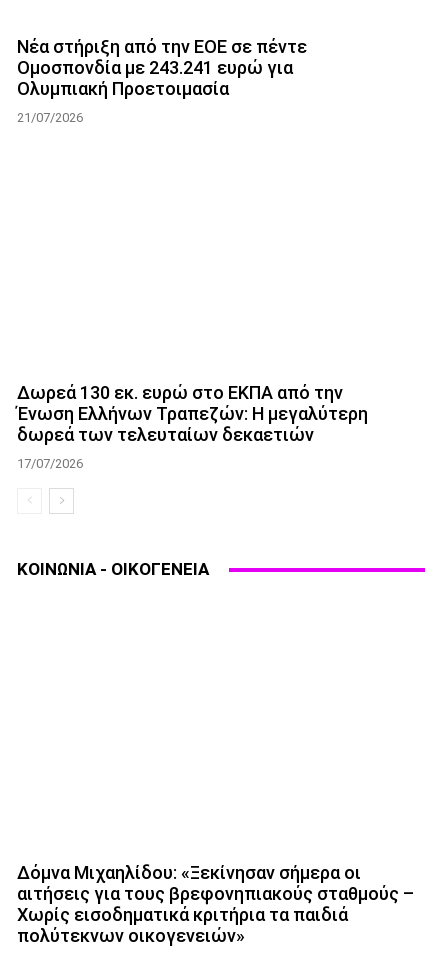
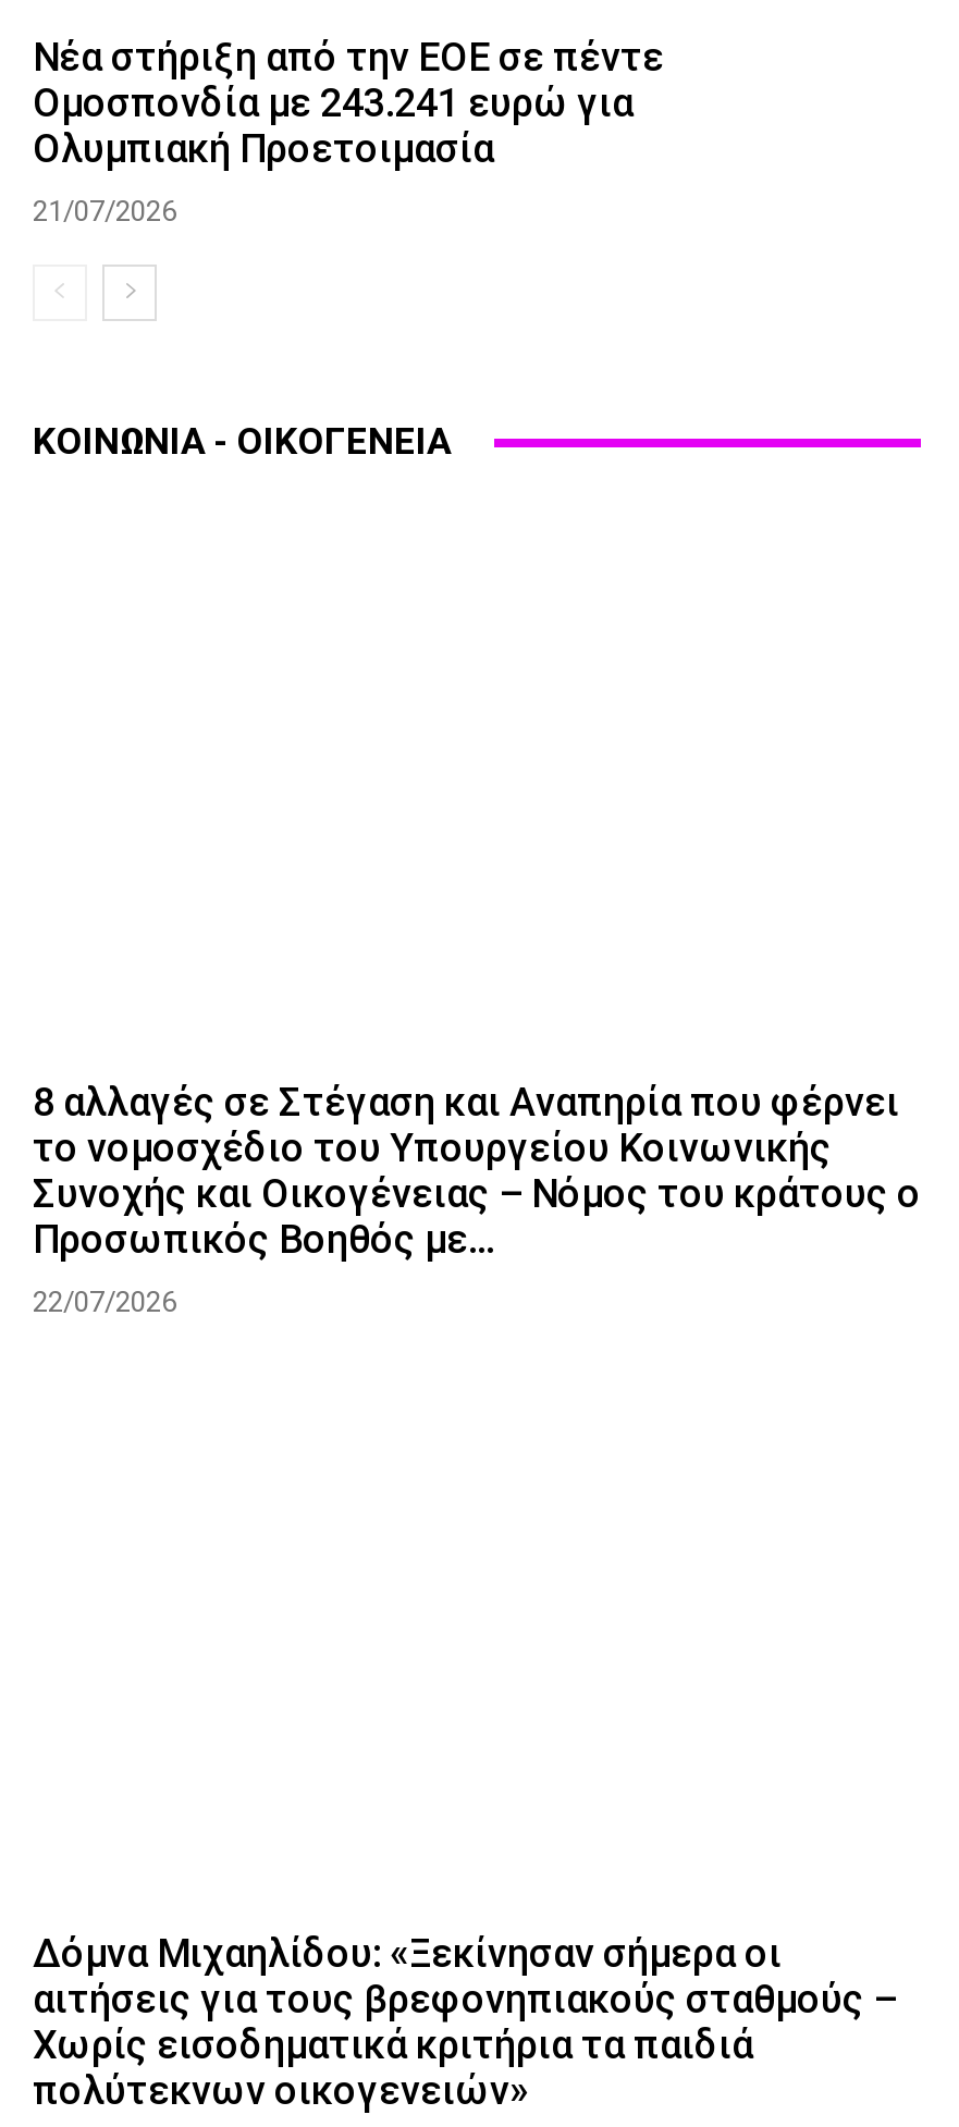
[17,382,368,471] Δωρεά 130 εκ. ευρώ στο ΕΚΠΑ από την | Ένωση Ελλήνων Τραπεζών: Η μεγαλύτερη | δωρεά των τελευταίων δεκαετιών | 17/07/2026 -> none
moved [17,559,209,579] -> [33,420,451,463]: ΚΟΙΝΩΝΙΑ - ΟΙΚΟΓΕΝΕΙΑ
none -> [33,1079,921,1319] 8 αλλαγές σε Στέγαση και Αναπηρία που φέρνει | το νομοσχέδιο του Υπουργείου Κοινωνικής | Συνοχής και Οικογένειας – Νόμος του κράτους ο | Προσωπικός Βοηθός με... | 22/07/2026

